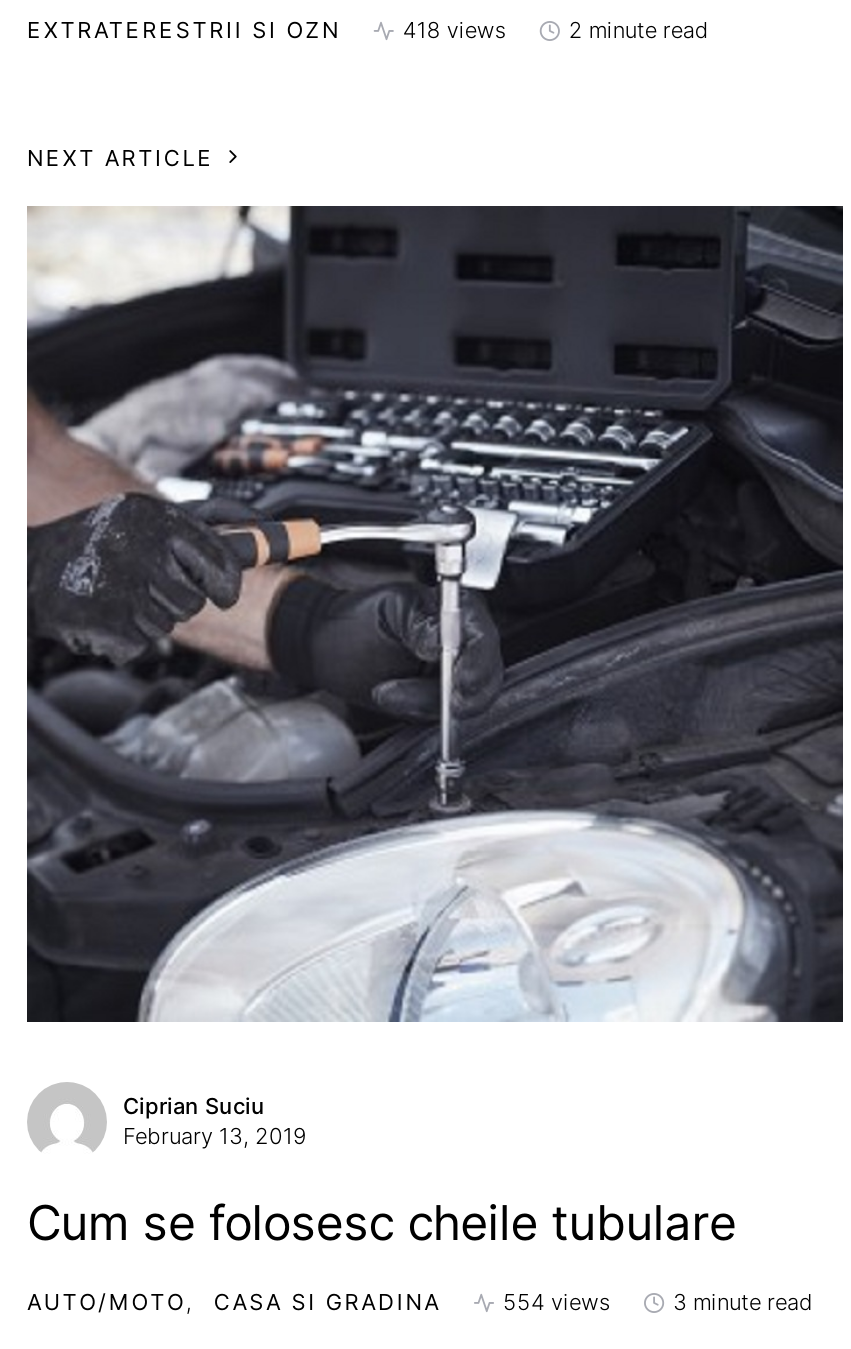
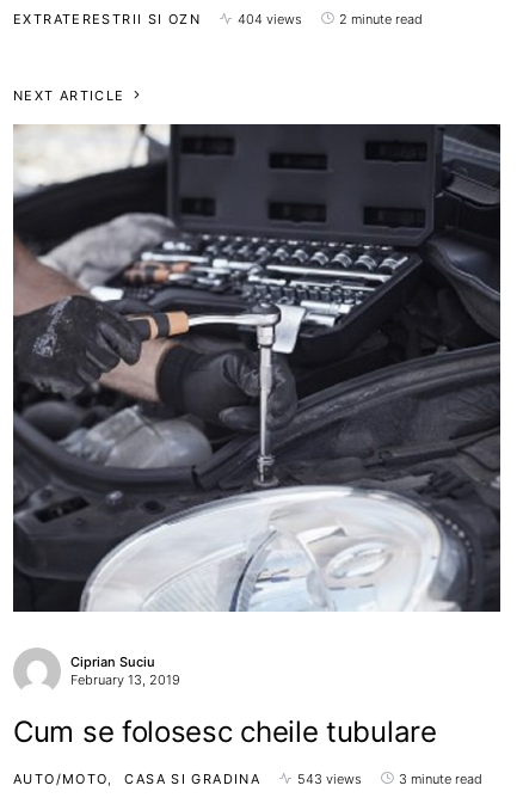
[403,17,507,45] 418 views -> [237,11,302,27] 404 views
[503,1289,611,1317] 554 views -> [297,770,362,787] 543 views

